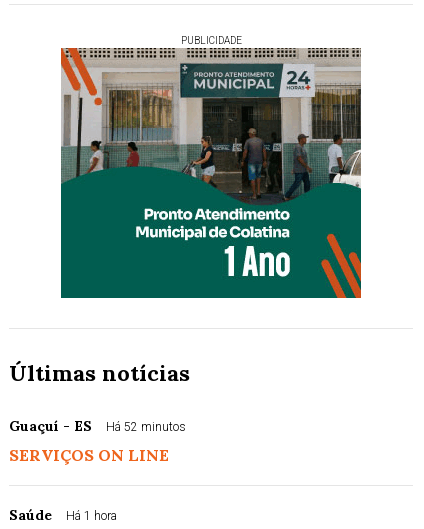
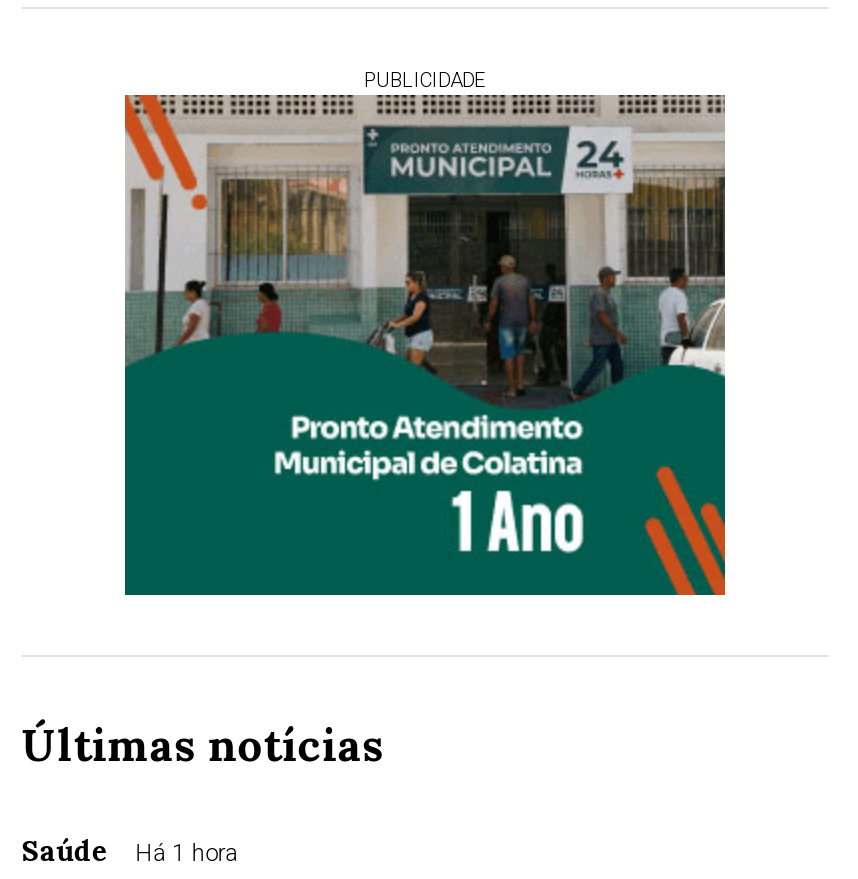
[9,417,186,465] Guaçuí - ES | Há 52 minutos | SERVIÇOS ON LINE -> none

